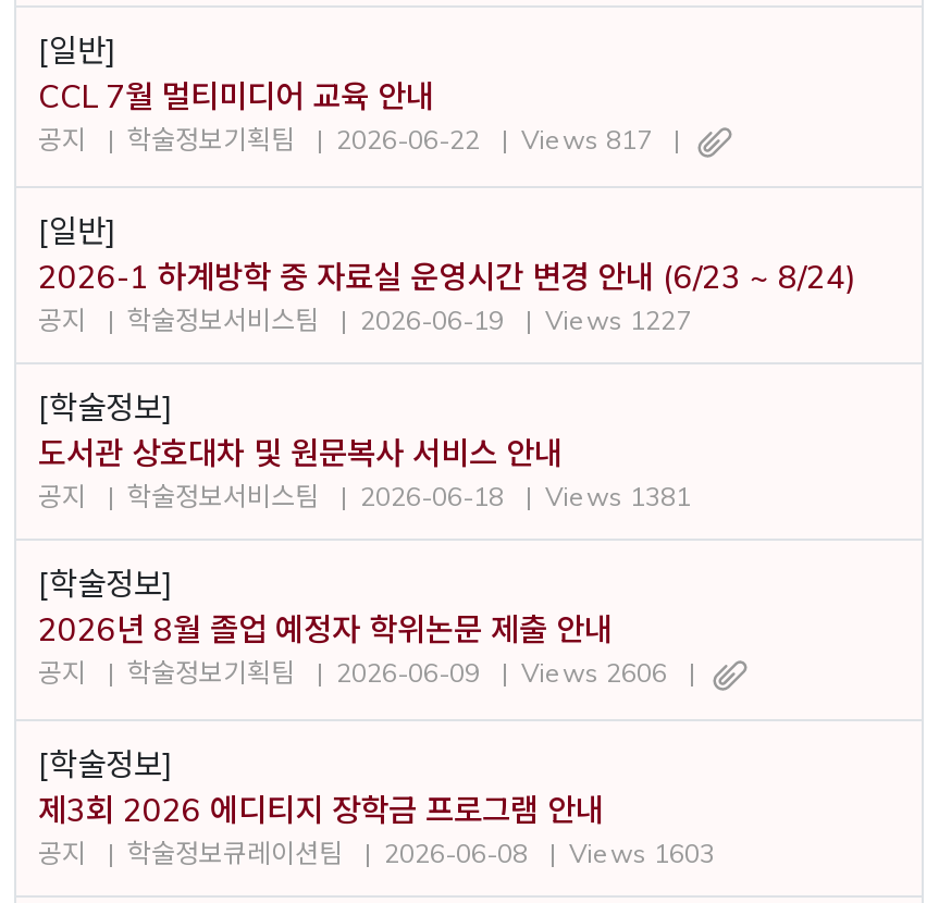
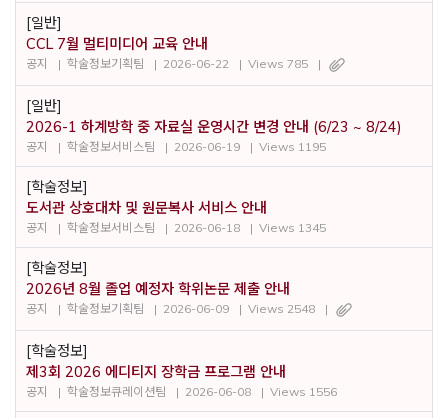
[38,123,652,156] 공지 학술정보기획팀 2026-06-22 Views 817 -> [26,56,308,71] 공지 학술정보기획팀 2026-06-22 Views 785
[38,304,691,336] 공지 학술정보서비스팀 2026-06-19 Views 1227 -> [26,139,326,154] 공지 학술정보서비스팀 2026-06-19 Views 1195
[38,480,691,512] 공지 학술정보서비스팀 2026-06-18 Views 1381 -> [26,220,326,235] 공지 학술정보서비스팀 2026-06-18 Views 1345
[38,656,667,689] 공지 학술정보기획팀 2026-06-09 Views 2606 -> [26,301,315,316] 공지 학술정보기획팀 2026-06-09 Views 2548
[38,837,715,869] 공지 학술정보큐레이션팀 2026-06-08 Views 1603 -> [26,384,337,399] 공지 학술정보큐레이션팀 2026-06-08 Views 1556

